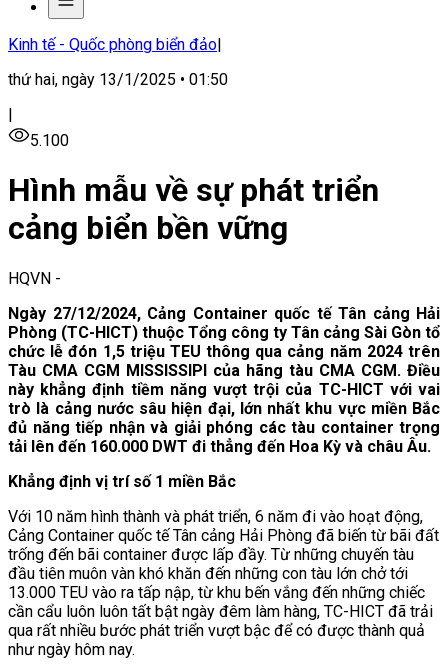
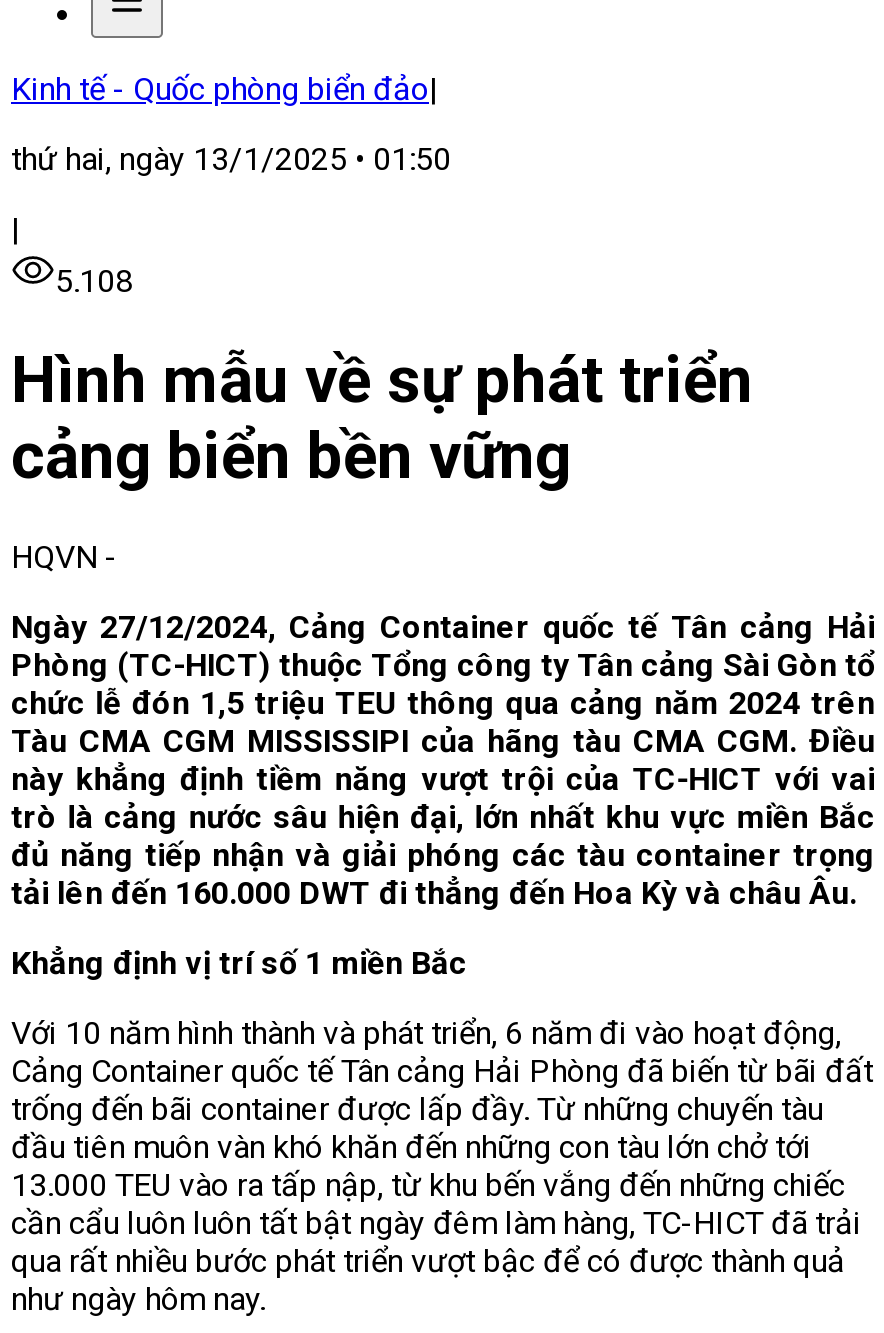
[30,131,69,150] 5.100 -> [55,262,133,300] 5.108

